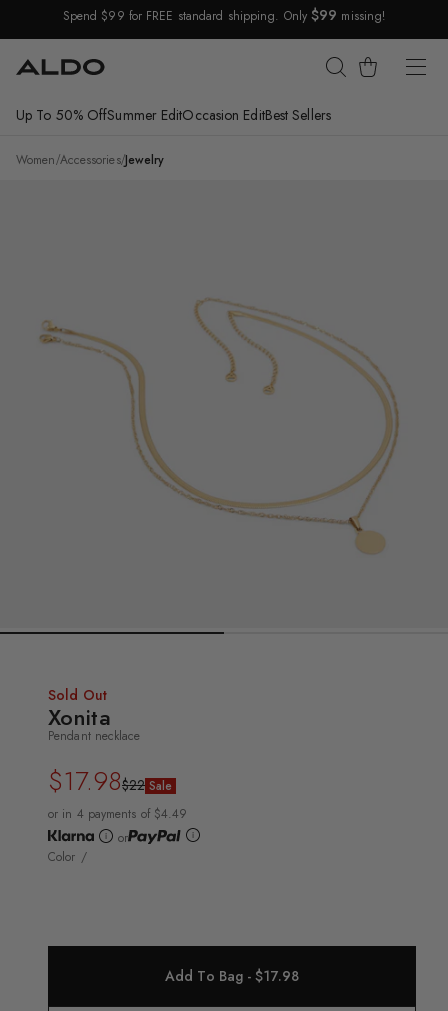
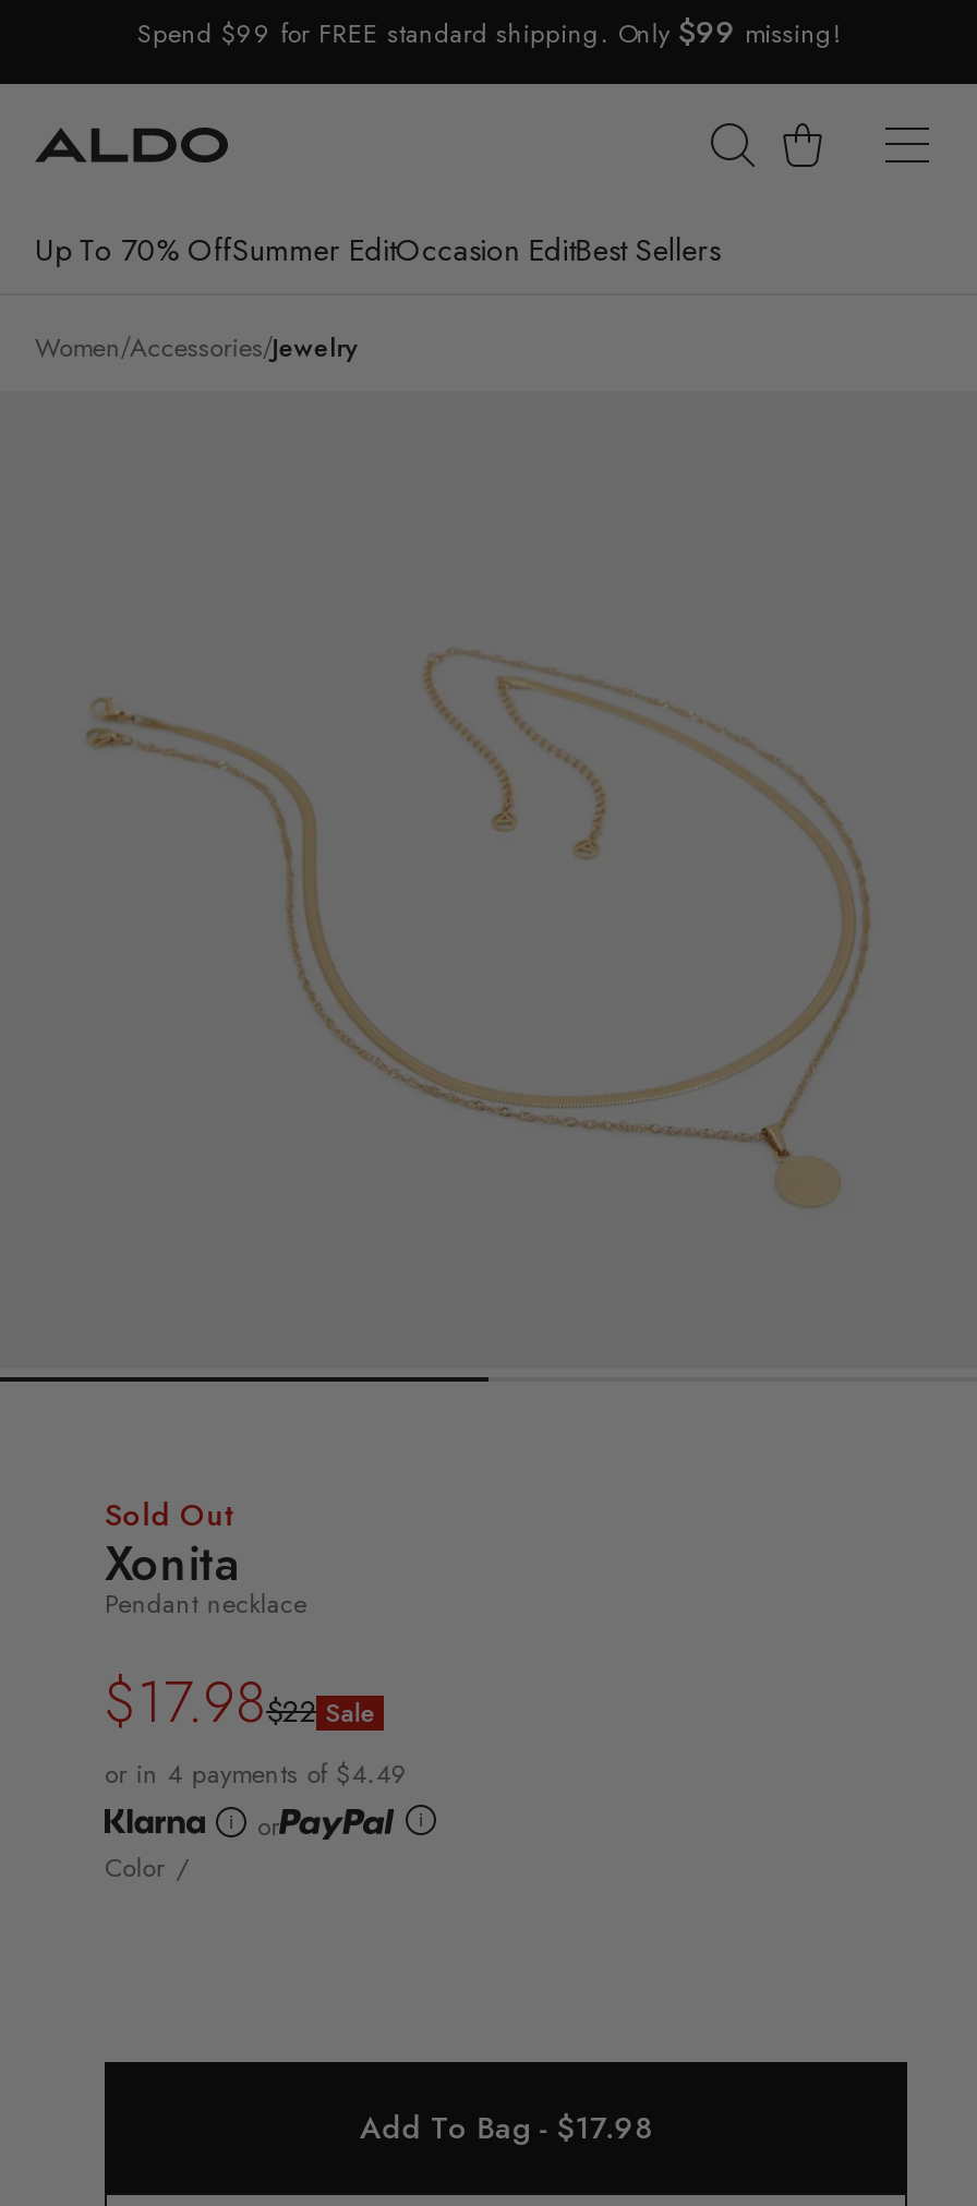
[16,105,331,125] Up To 50% OffSummer EditOccasion EditBest Sellers -> [35,228,719,272] Up To 70% OffSummer EditOccasion EditBest Sellers

